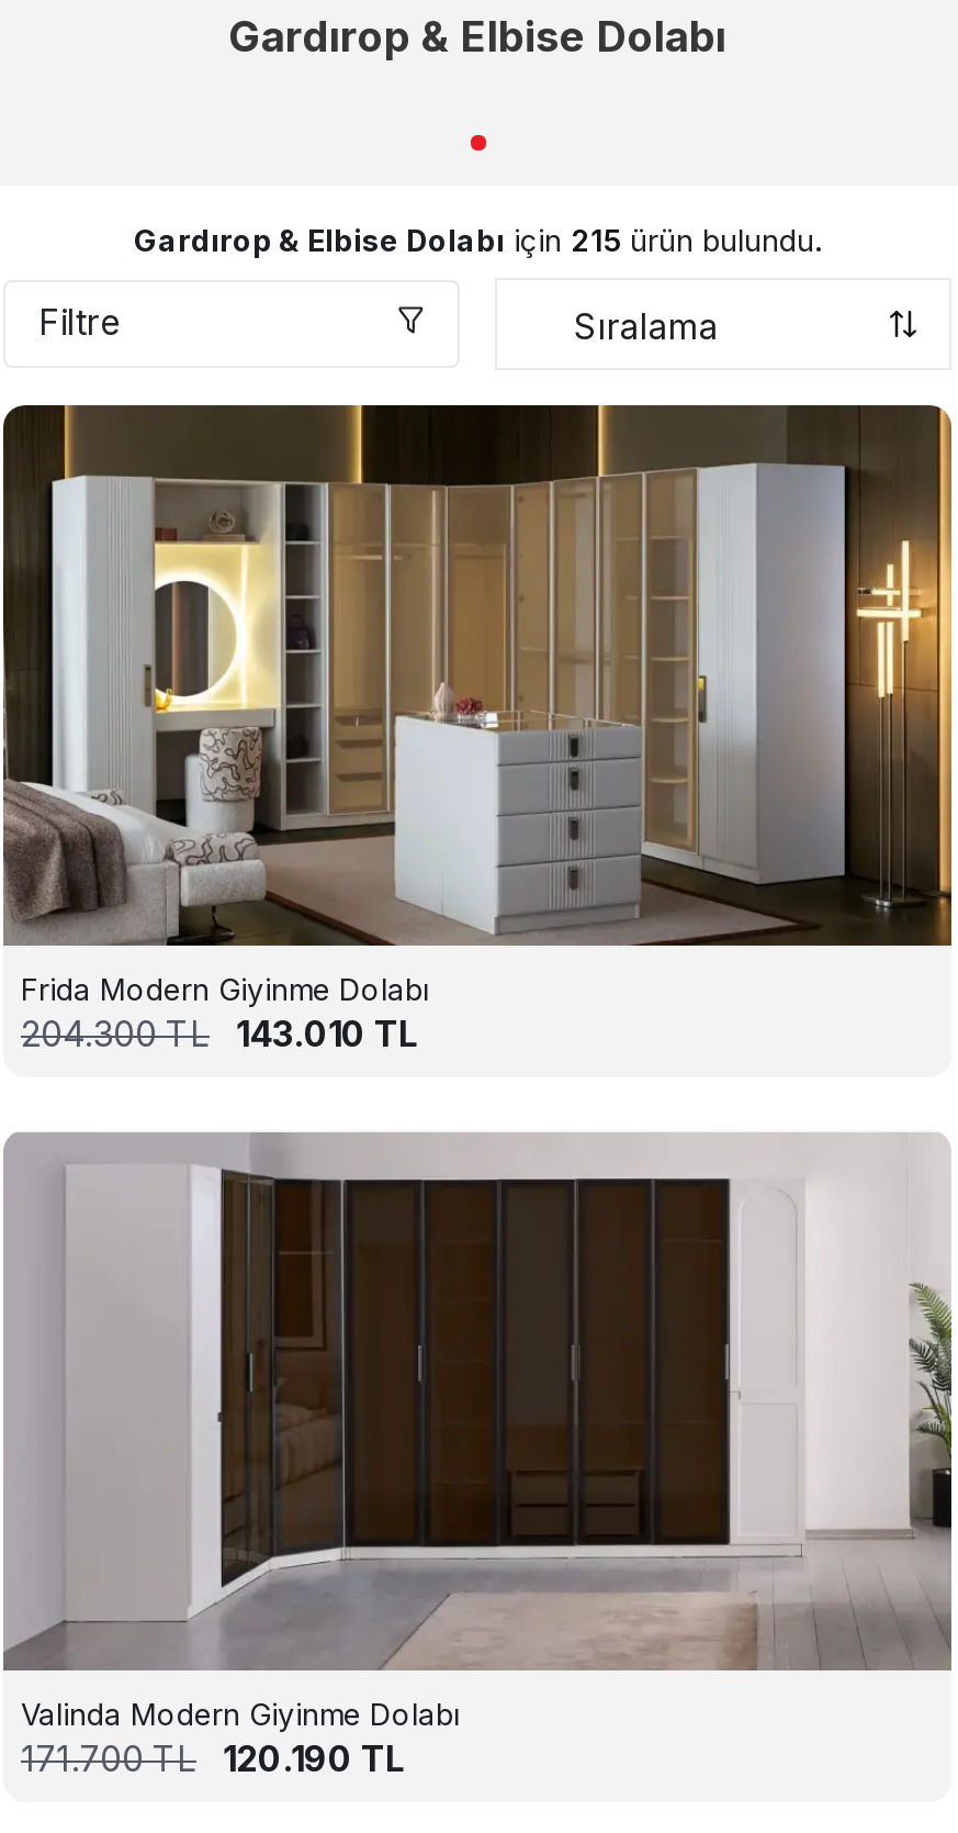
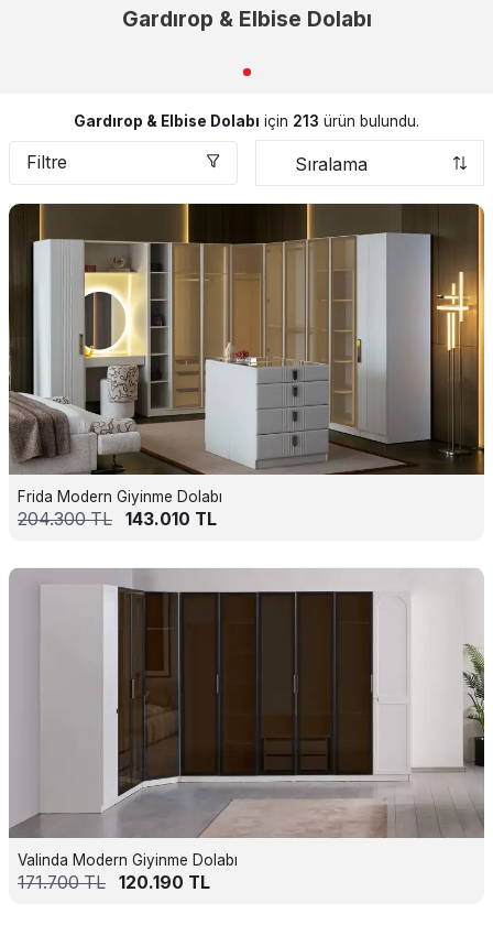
[134,223,821,258] Gardırop & Elbise Dolabı için 215 ürün bulundu. -> [74,112,419,130] Gardırop & Elbise Dolabı için 213 ürün bulundu.

